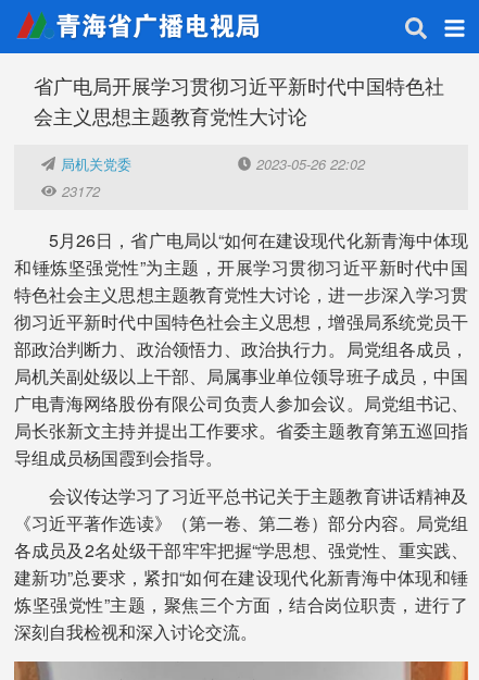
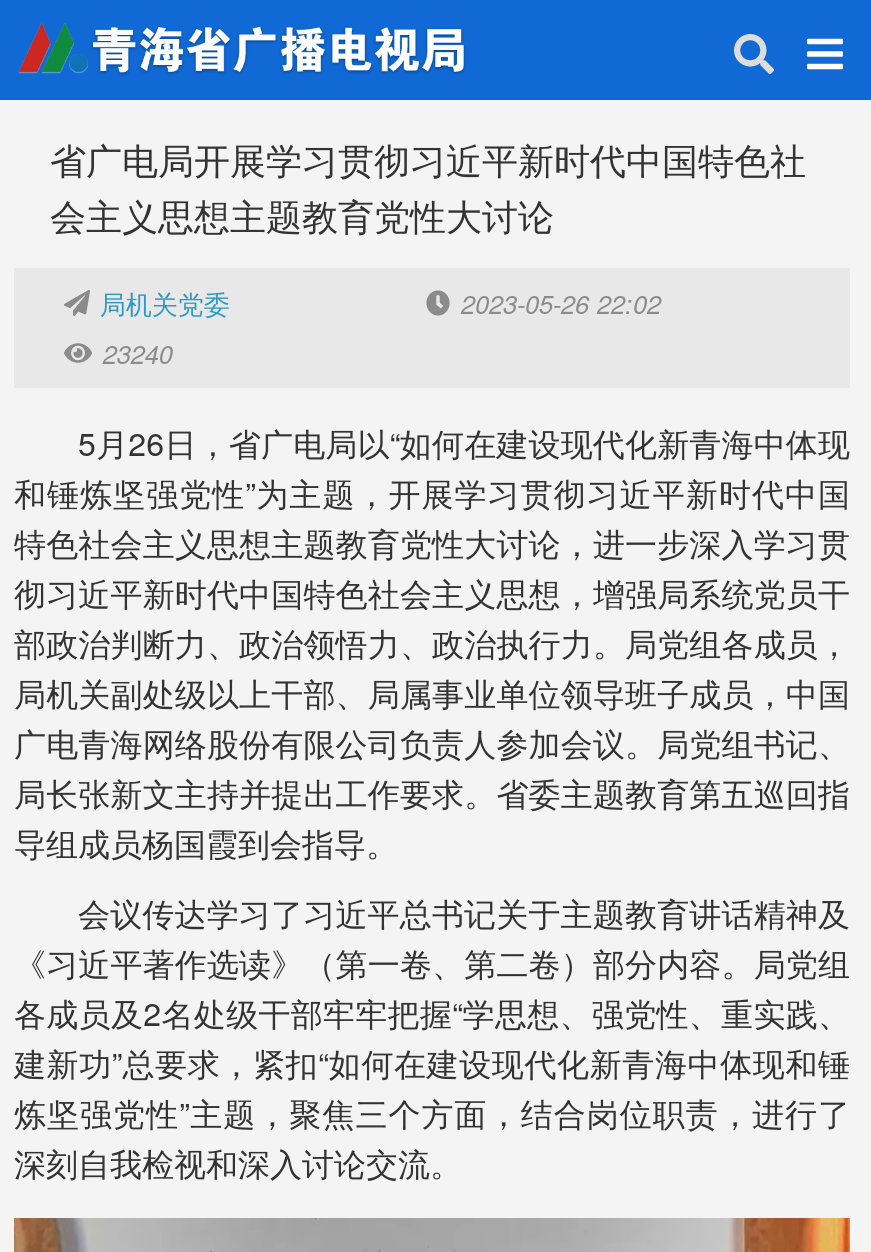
[62,181,100,201] 23172 -> [103,335,173,371] 23240

